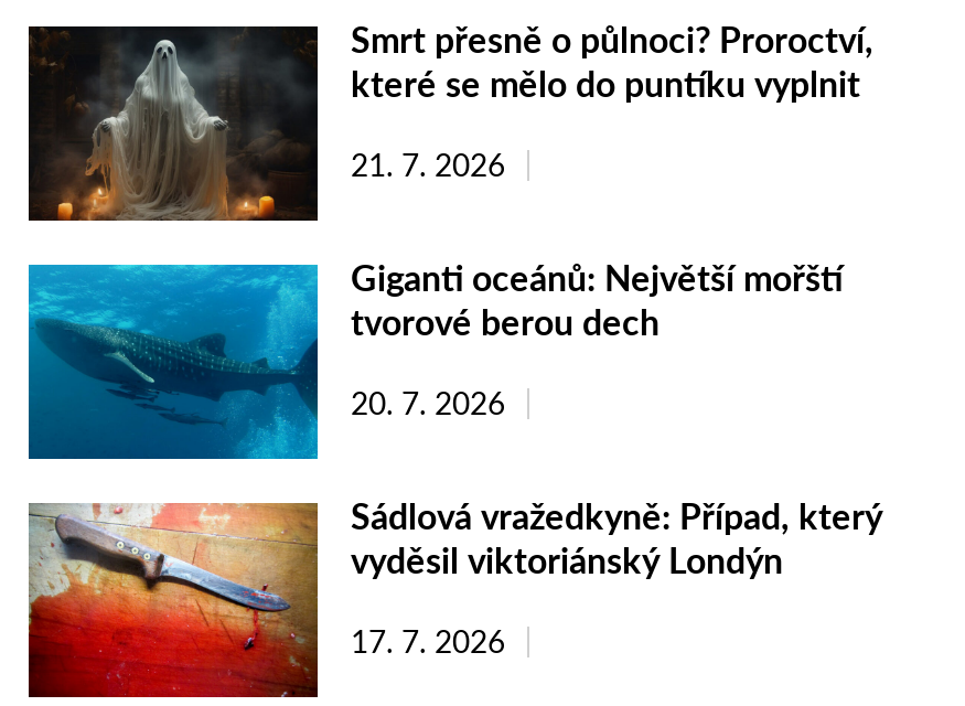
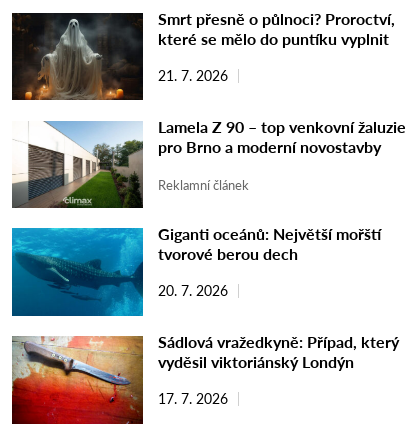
none -> [12,117,406,209] [image] | Lamela Z 90 – top venkovní žaluzie | pro Brno a moderní novostavby | Reklamní článek

